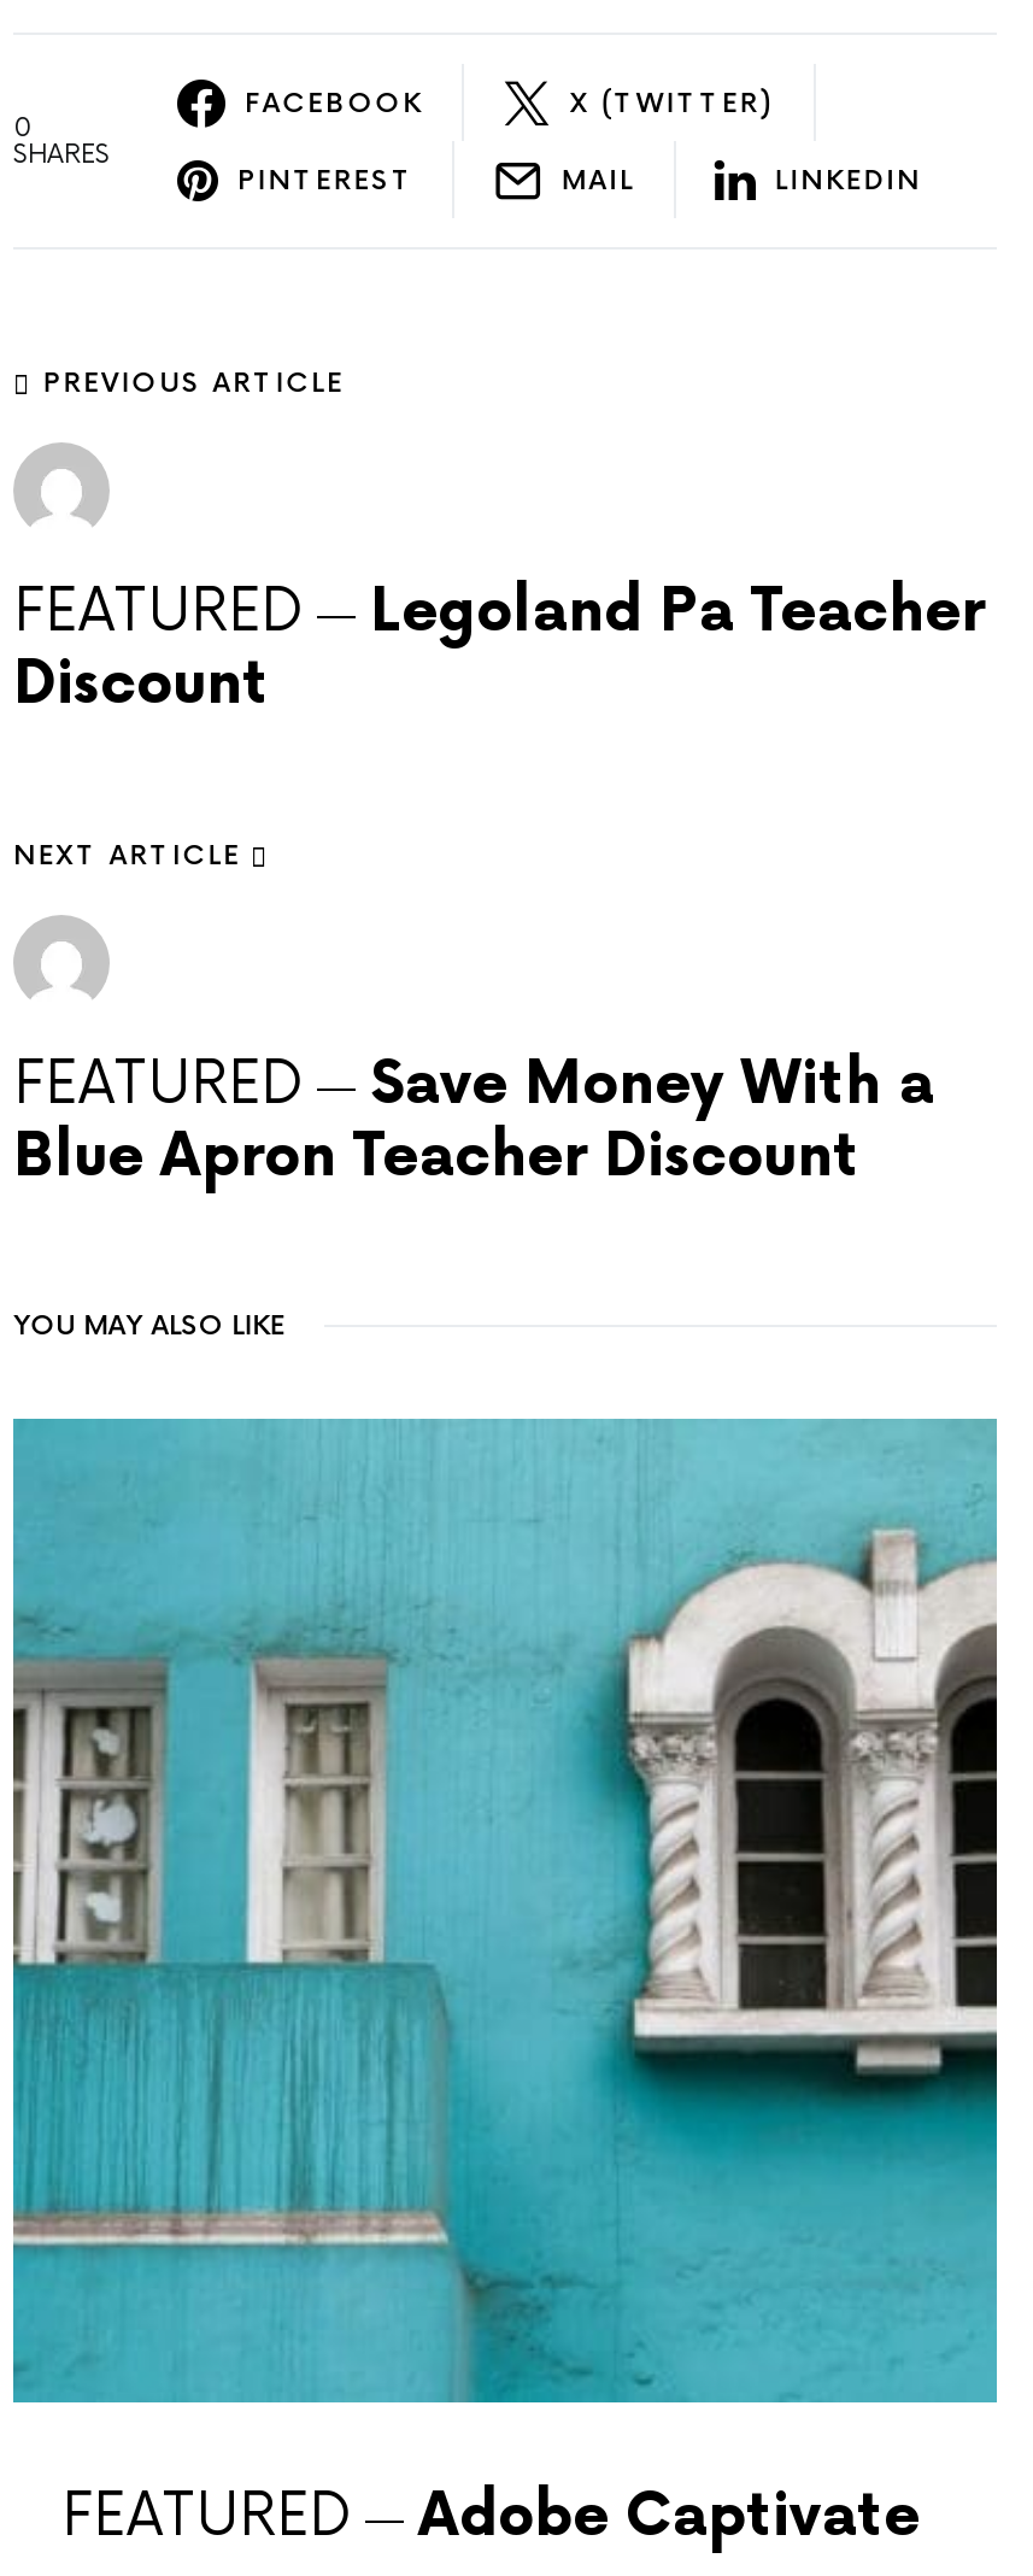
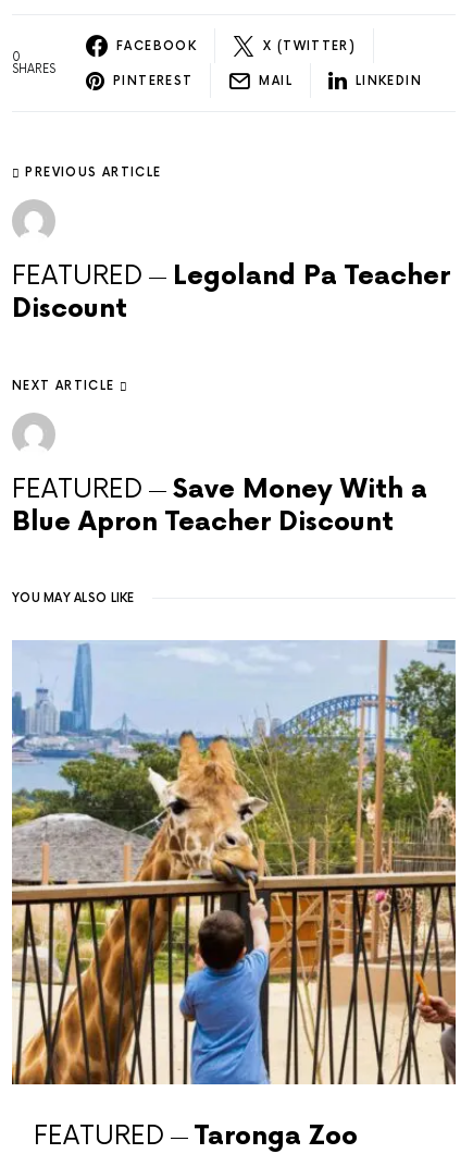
[11,1419,999,2552] [image] | Adobe Captivate -> [11,640,457,1152] [image] | Taronga Zoo

